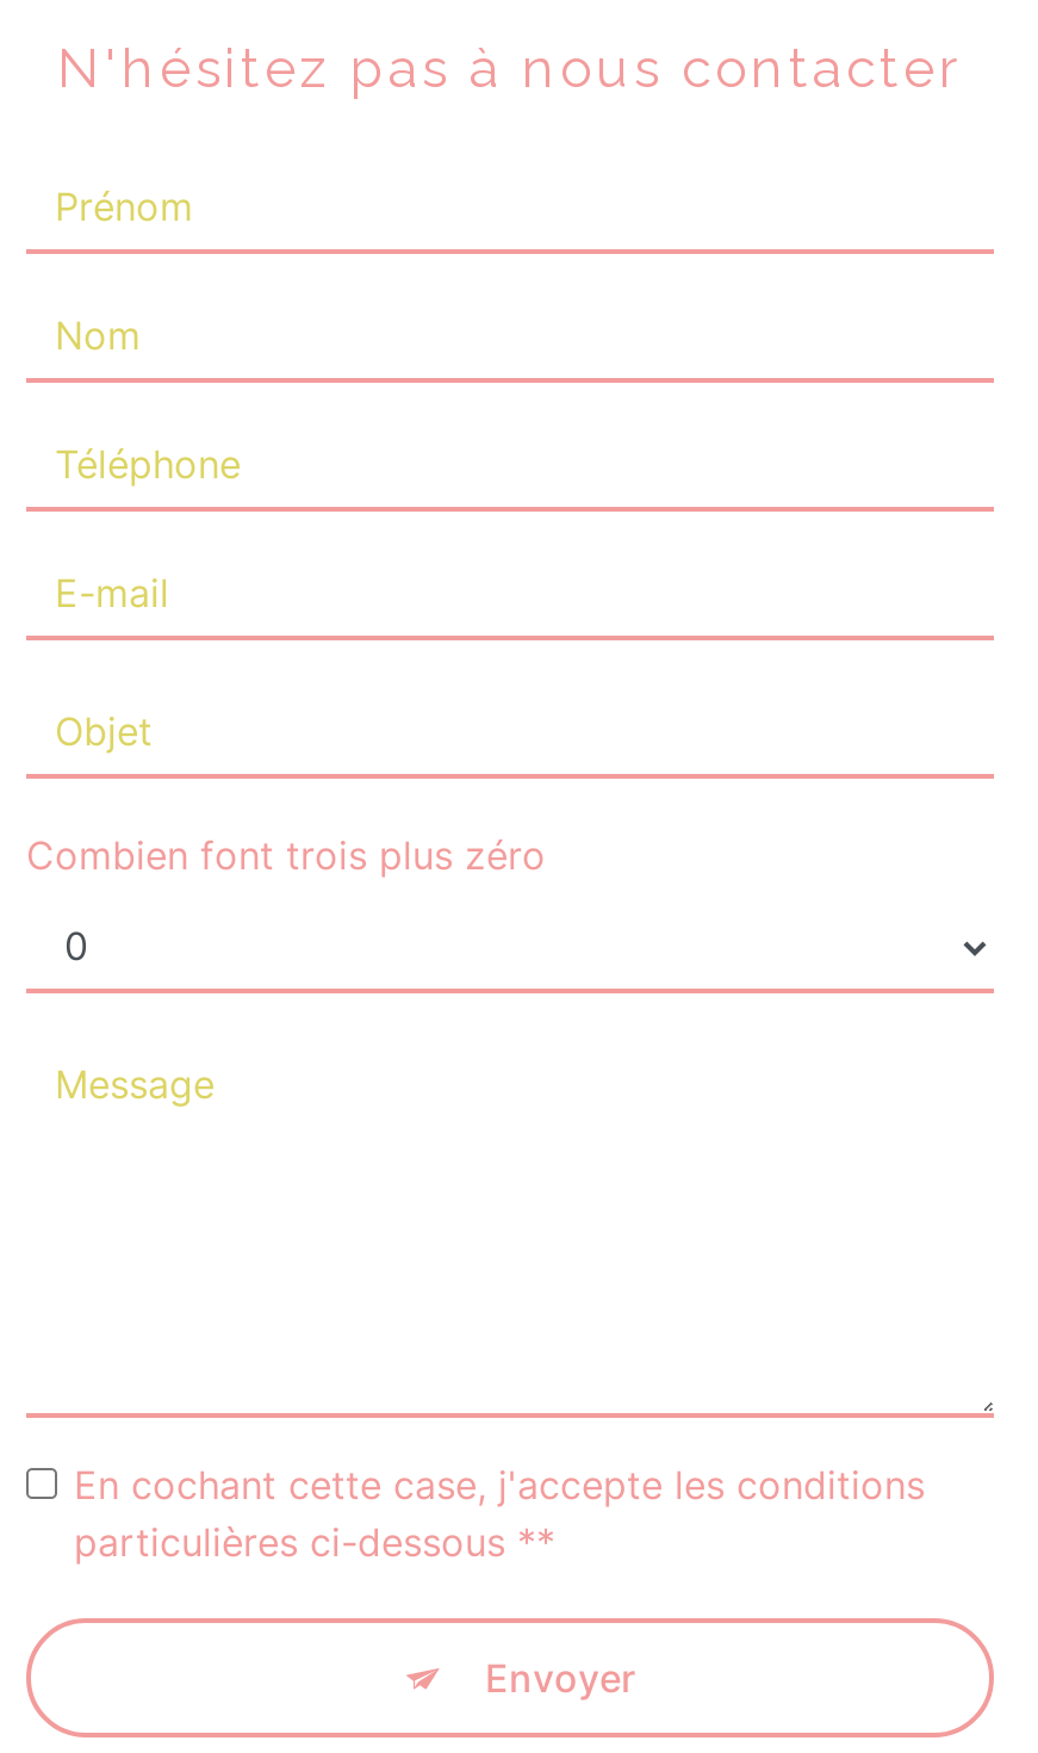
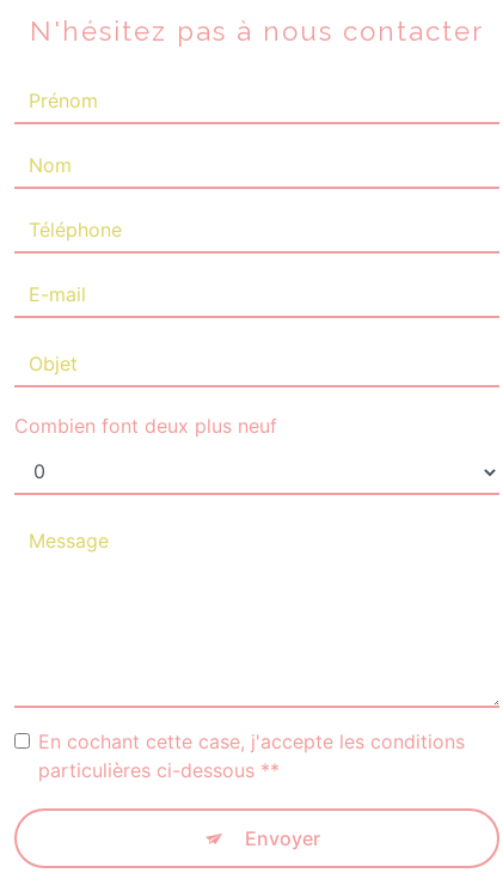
[26,830,546,878] Combien font trois plus zéro -> [14,413,277,437] Combien font deux plus neuf

